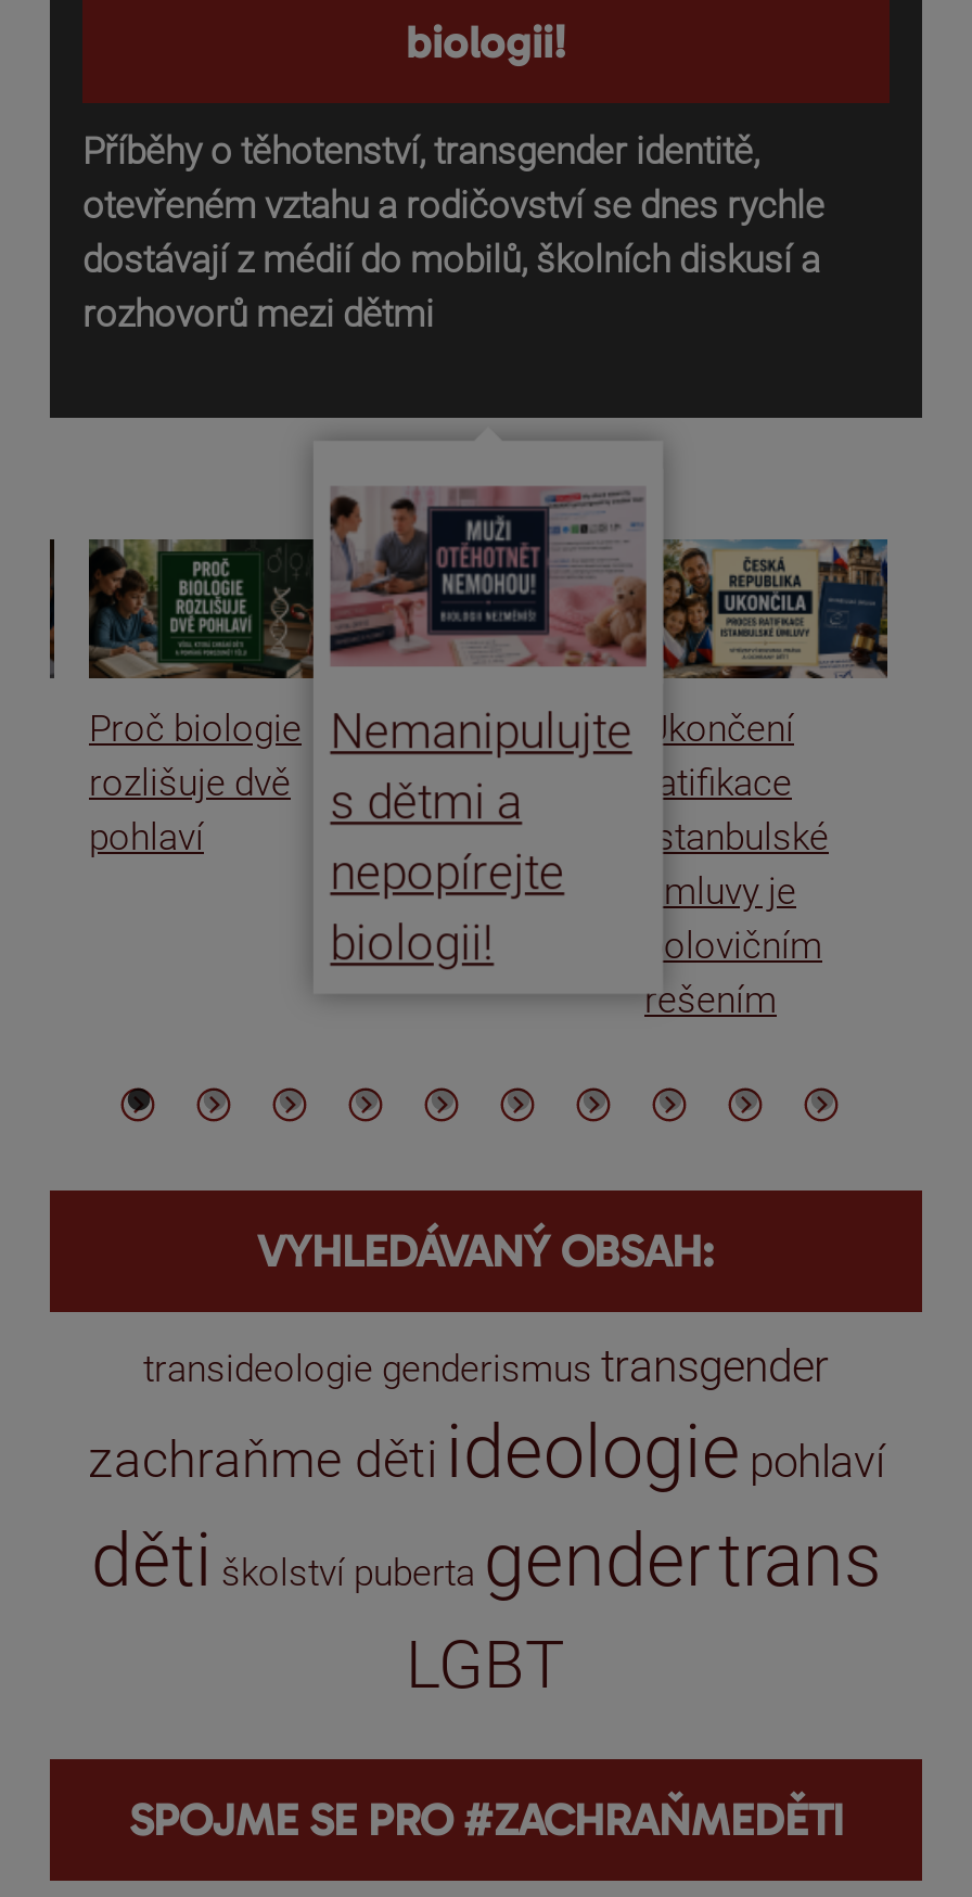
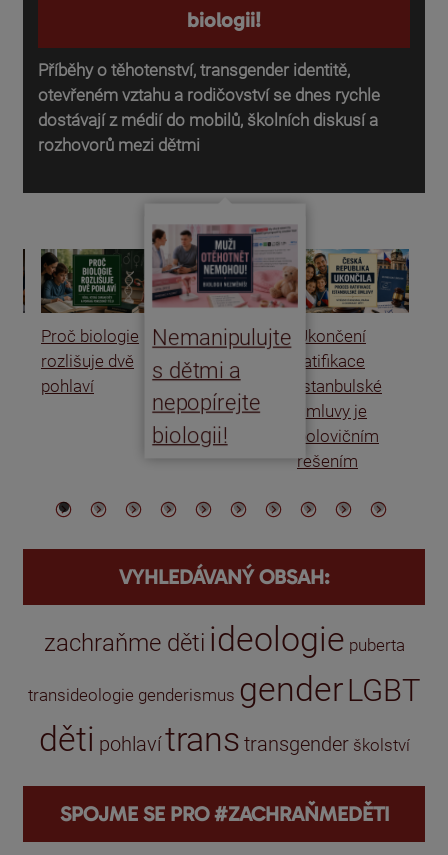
[88,1341,884,1704] transideologie genderismus transgender | zachraňme děti ideologie pohlaví | děti školství puberta gender trans | LGBT -> [27,620,420,759] zachraňme děti ideologie puberta | transideologie genderismus gender LGBT | děti pohlaví trans transgender školství

